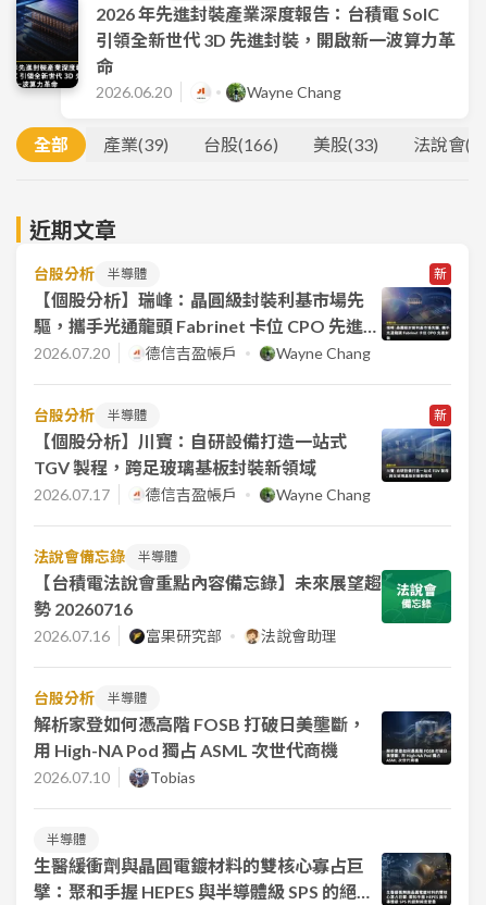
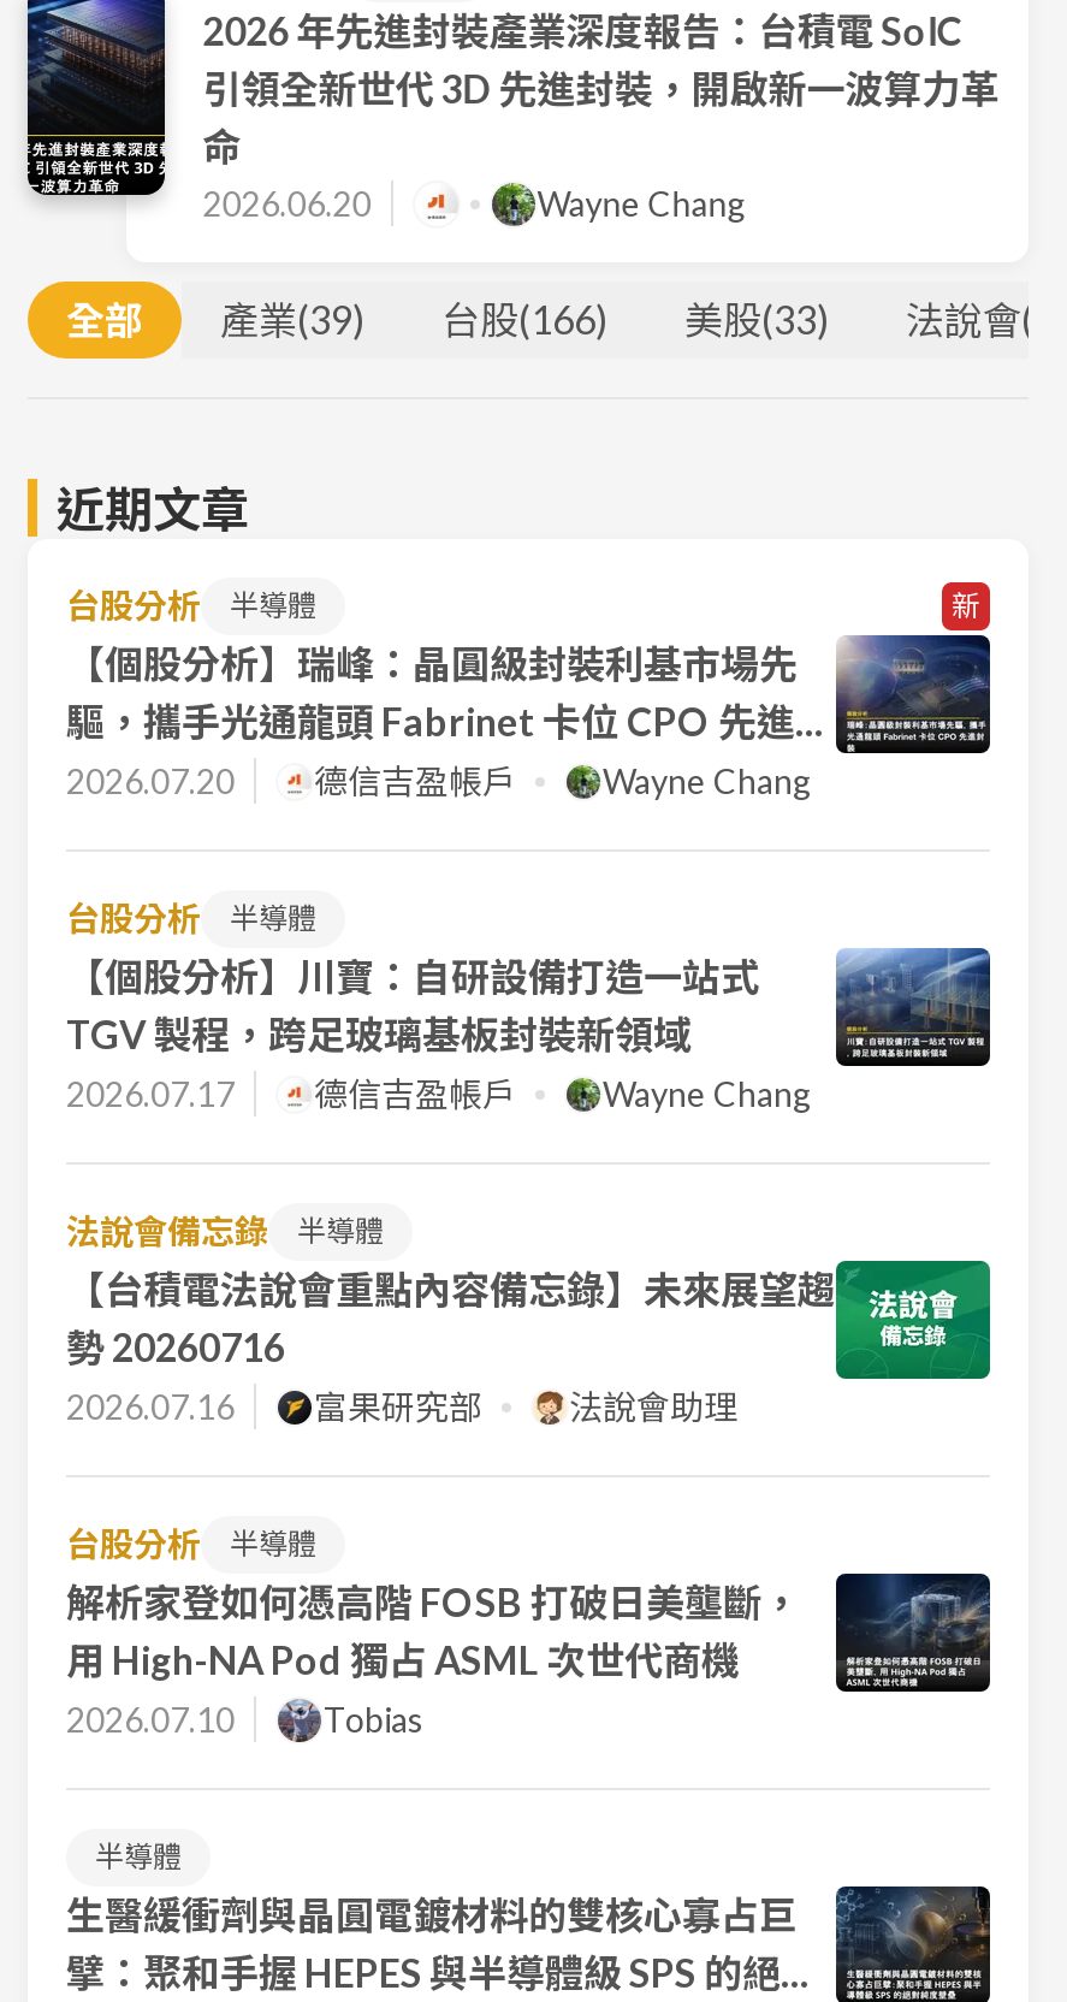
[434,407,447,423] 新 -> none

